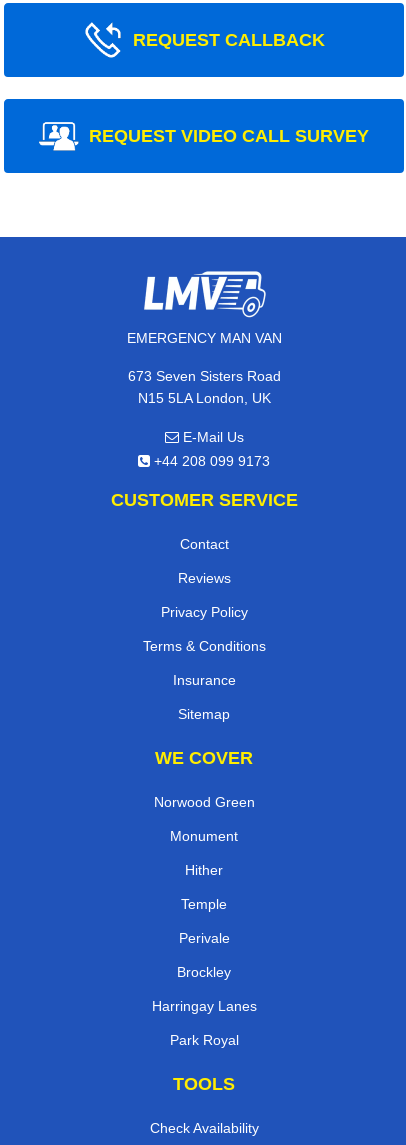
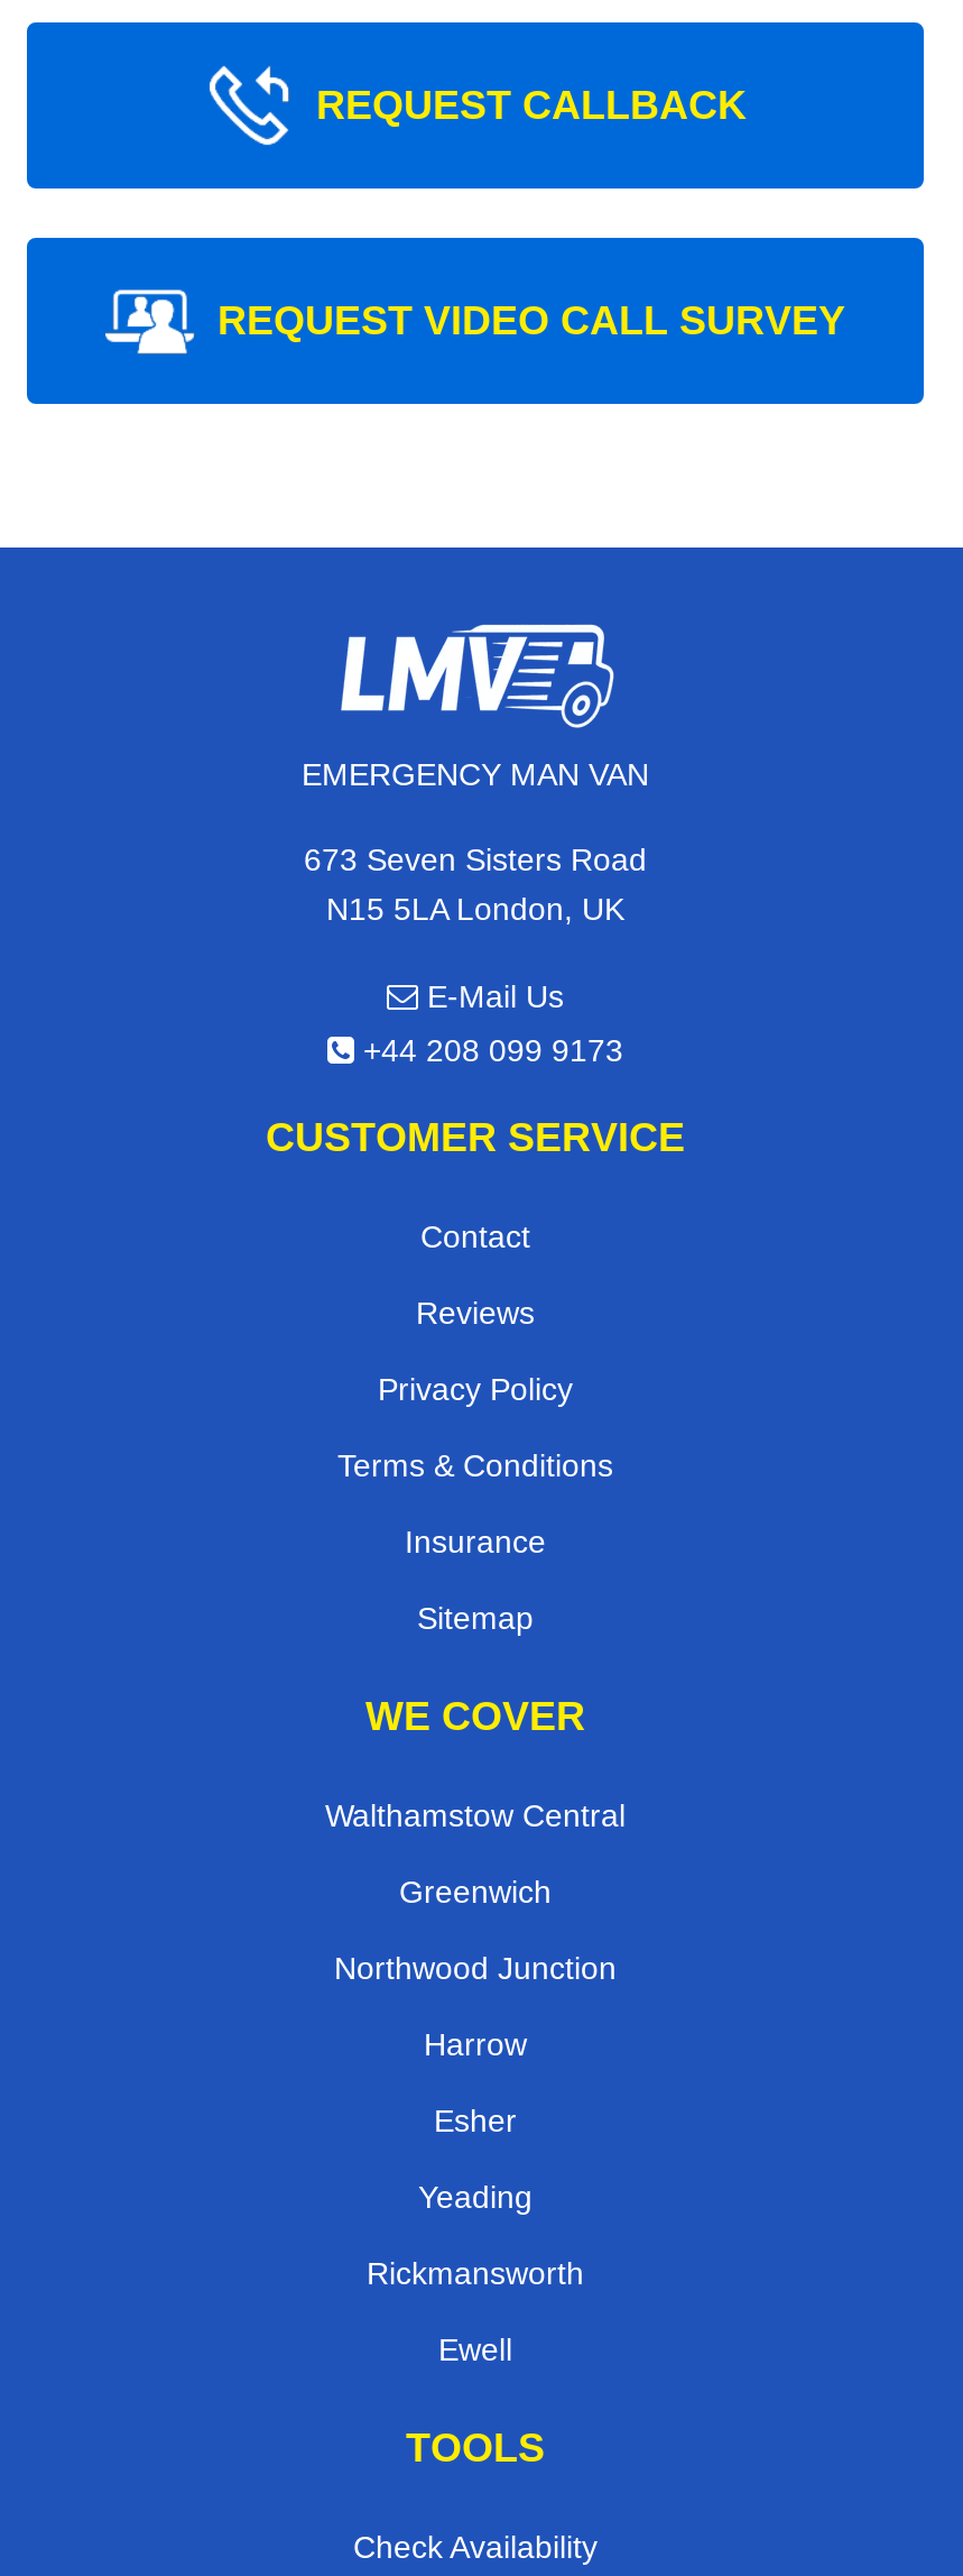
[153,794,254,810] Norwood Green -> [325,1796,626,1832] Walthamstow Central
[170,828,238,844] Monument -> [399,1873,552,1909] Greenwich
[185,862,223,878] Hither -> [334,1949,617,1985] Northwood Junction
[181,896,227,912] Temple -> [424,2025,527,2061] Harrow
[178,930,229,946] Perivale -> [434,2102,517,2138] Esher
[177,964,231,980] Brockley -> [418,2178,533,2214] Yeading
[151,998,256,1014] Harringay Lanes -> [367,2254,584,2290] Rickmansworth
[169,1032,238,1048] Park Royal -> [438,2331,512,2366] Ewell

